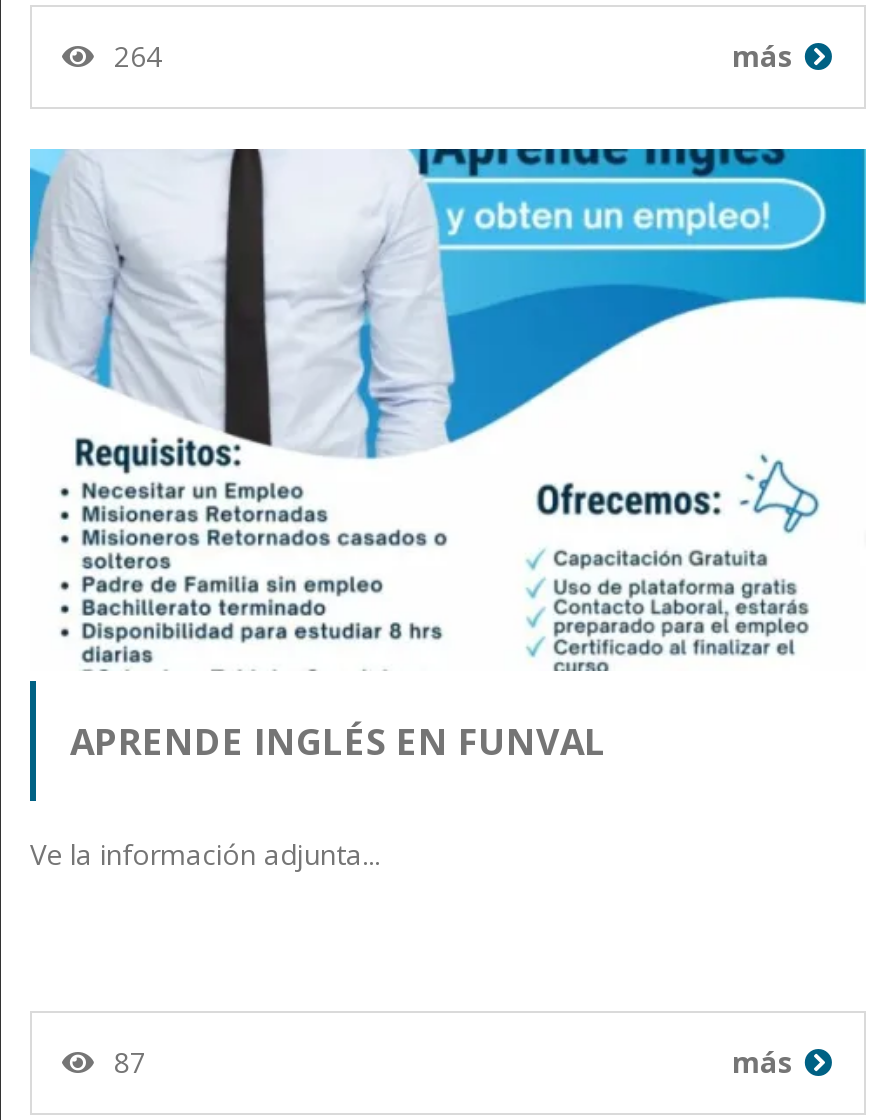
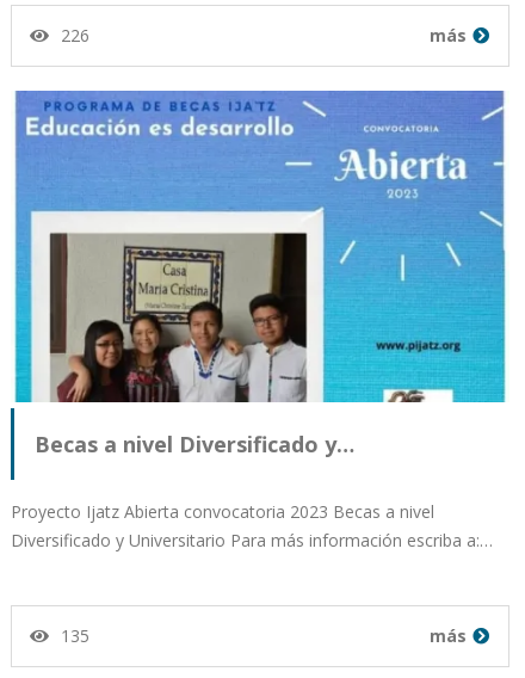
[114,37,162,75] 264 -> [61,24,89,46] 226
[28,147,868,765] [image] | APRENDE INGLÉS EN FUNVAL -> [11,90,509,458] [image] | Becas a nivel Diversificado y…
[30,835,380,873] Ve la información adjunta... -> [11,500,493,551] Proyecto Ijatz Abierta convocatoria 2023 Becas a nivel | Diversificado y Universitario Para más información escriba a:…
[114,1043,146,1081] 87 -> [61,624,89,647] 135

